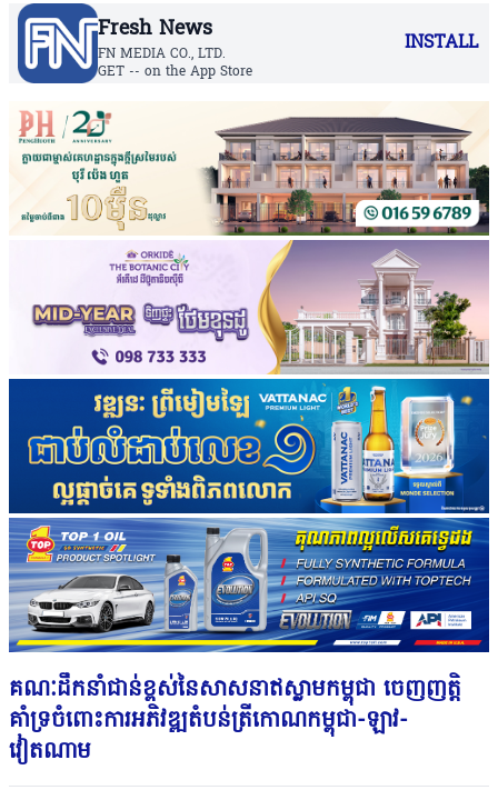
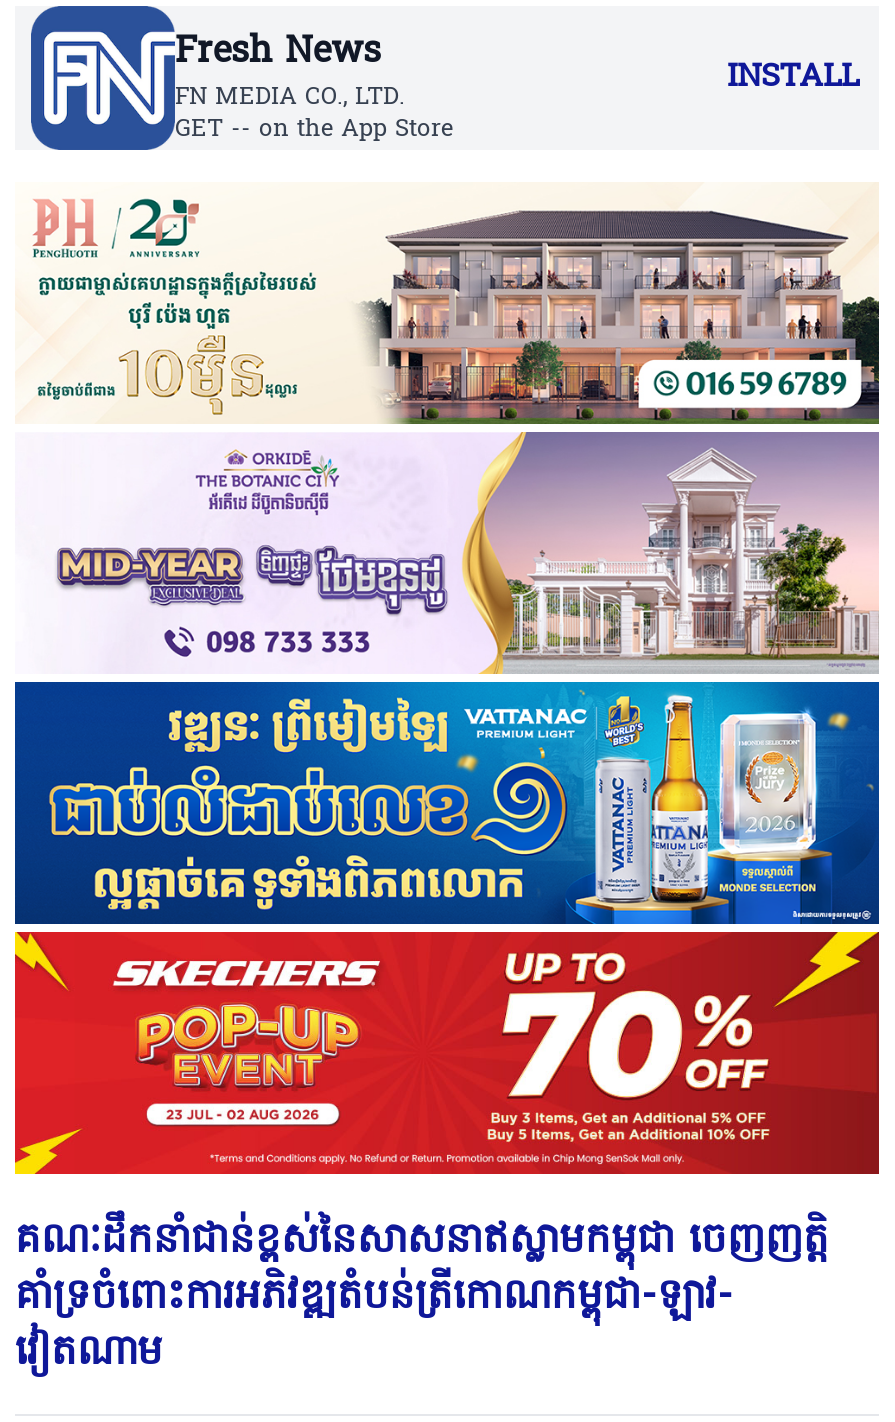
[8,517,490,653] [image] -> [13,930,881,1176] [image]

